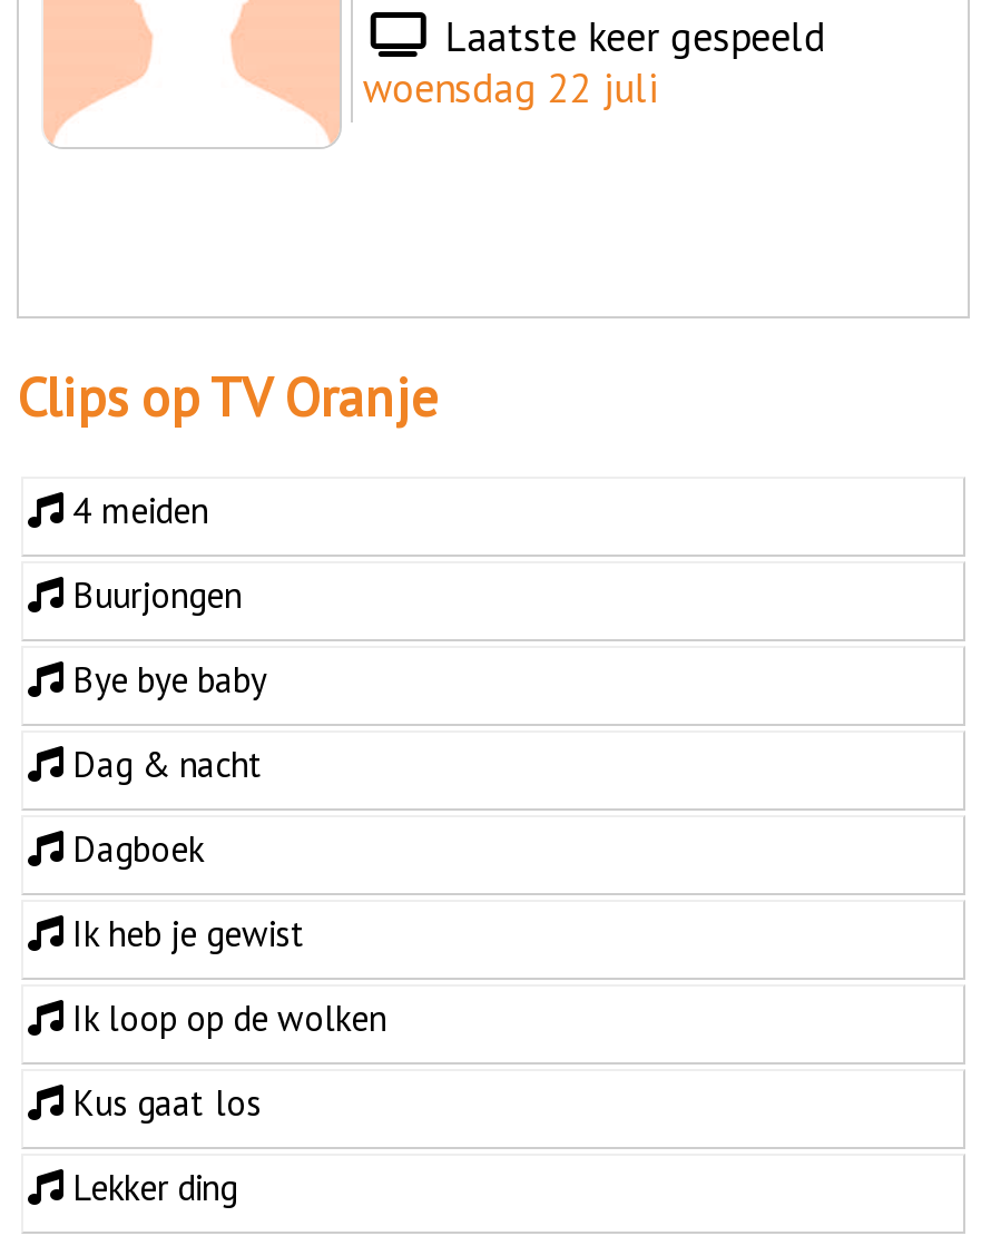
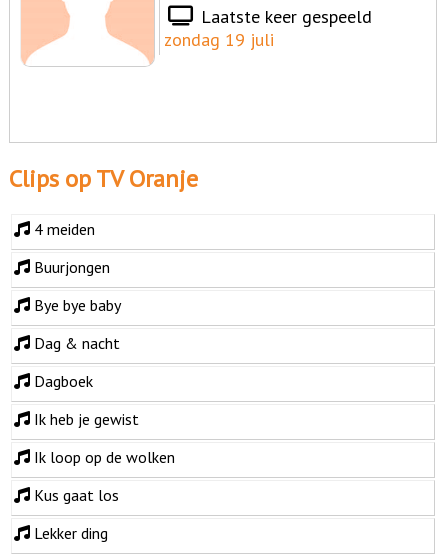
[363,62,657,114] woensdag 22 juli -> [164,28,274,51] zondag 19 juli

